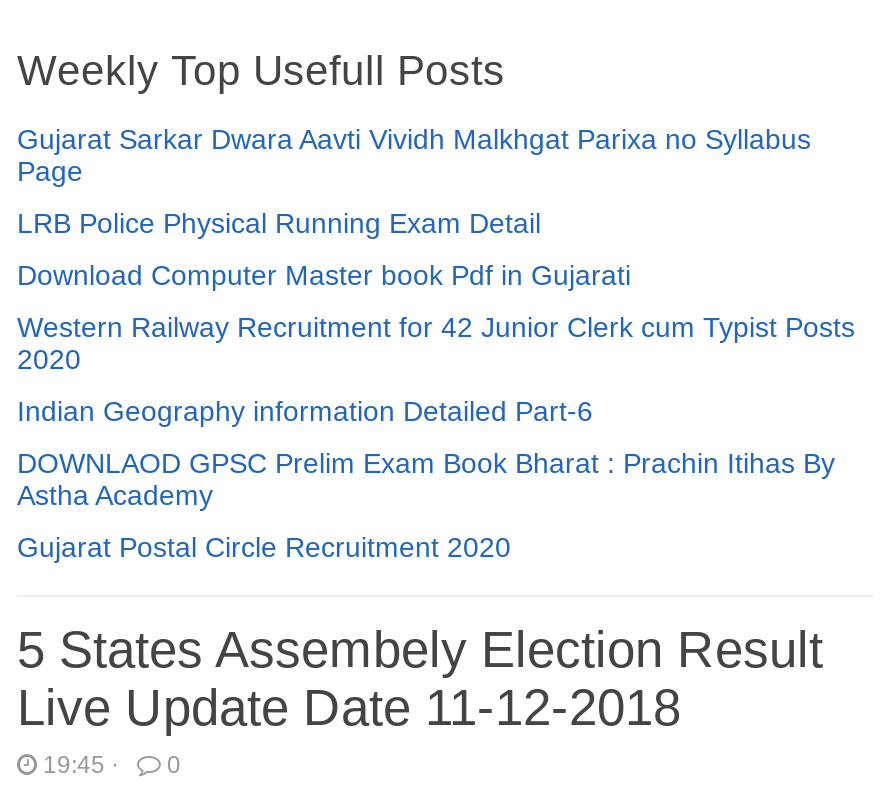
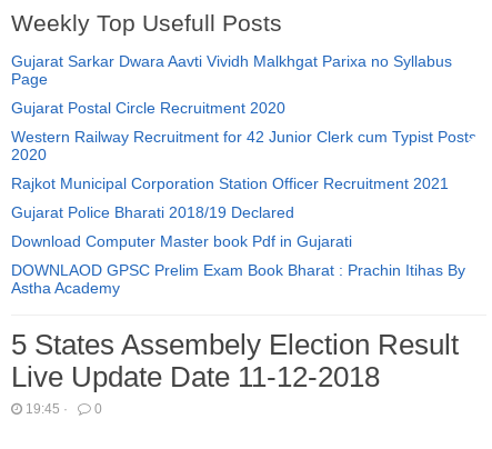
[17,207,541,239] LRB Police Physical Running Exam Detail -> none
moved [17,259,631,291] -> [11,232,352,250]: Download Computer Master book Pdf in Gujarati
moved [17,311,855,375] -> [11,128,476,163]: Western Railway Recruitment for 42 Junior Clerk cum Typist Posts | 2020
[17,395,593,427] Indian Geography information Detailed Part-6 -> [11,174,449,221] Rajkot Municipal Corporation Station Officer Recruitment 2021 | Gujarat Police Bharati 2018/19 Declared
moved [17,447,835,511] -> [11,261,465,297]: DOWNLAOD GPSC Prelim Exam Book Bharat : Prachin Itihas By | Astha Academy
moved [17,531,511,563] -> [11,99,285,117]: Gujarat Postal Circle Recruitment 2020

